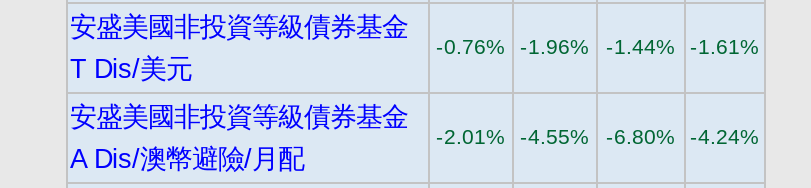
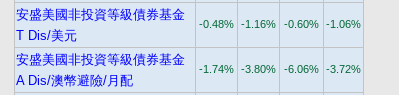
[436,34,590,58] -0.76% -1.96% -> [199,18,276,30] -0.48% -1.16%
[606,34,760,58] -1.44% -1.61% -> [284,18,361,30] -0.60% -1.06%
[436,124,590,148] -2.01% -4.55% -> [199,63,276,75] -1.74% -3.80%
[606,124,760,148] -6.80% -4.24% -> [284,63,361,75] -6.06% -3.72%

